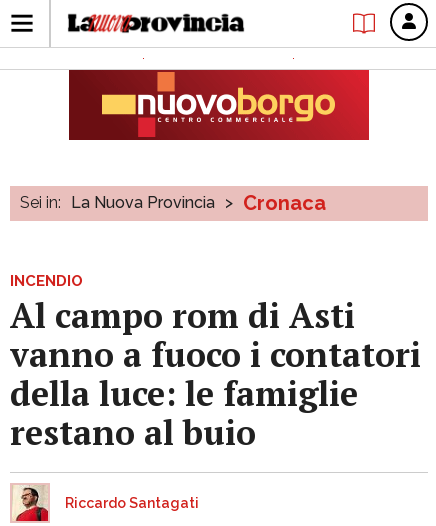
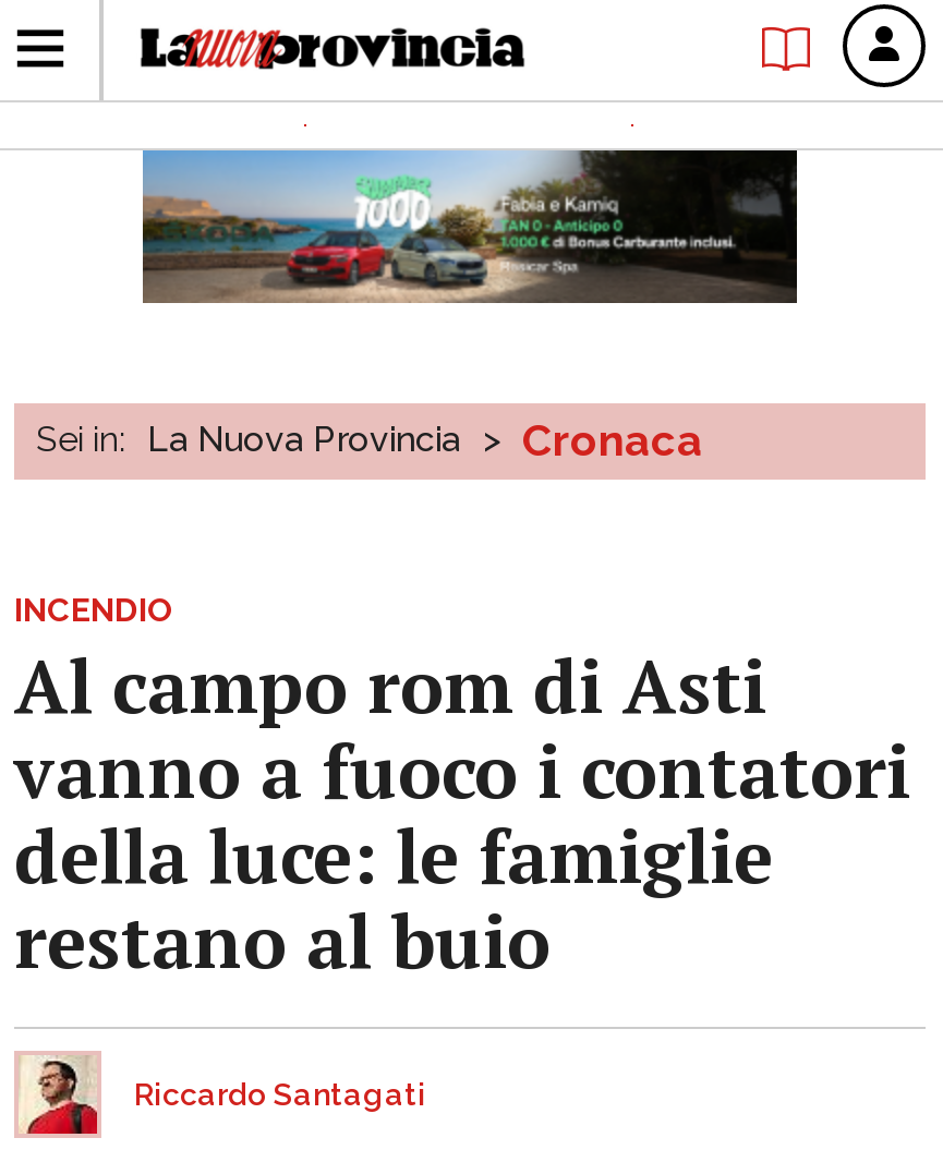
[68,69,370,141] [image] -> [141,148,799,305] [image]

